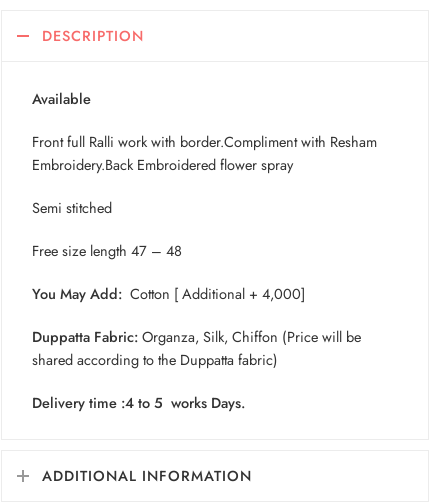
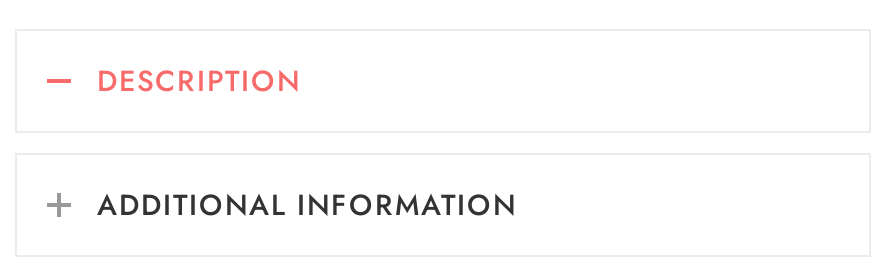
[32,88,377,413] Available | Front full Ralli work with border.Compliment with Resham | Embroidery.Back Embroidered flower spray | Semi stitched | Free size length 47 – 48 | You May Add: Cotton [ Additional + 4,000] | Duppatta Fabric: Organza, Silk, Chiffon (Price will be | shared according to the Duppatta fabric) | Delivery time :4 to 5 works Days. -> none

